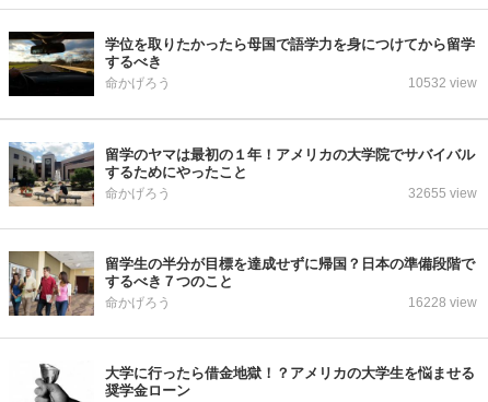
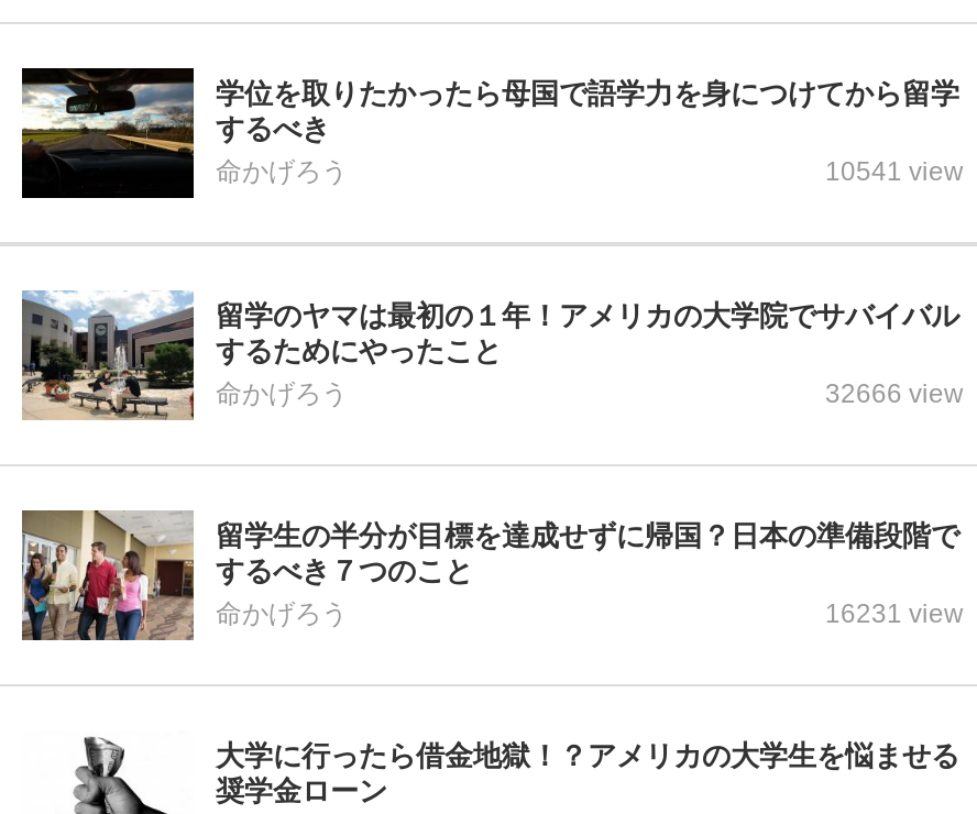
[408,75,477,91] 10532 view -> [825,156,964,187] 10541 view
[408,186,477,201] 32655 view -> [825,378,964,409] 32666 view
[408,295,477,310] 16228 view -> [825,598,964,629] 16231 view

